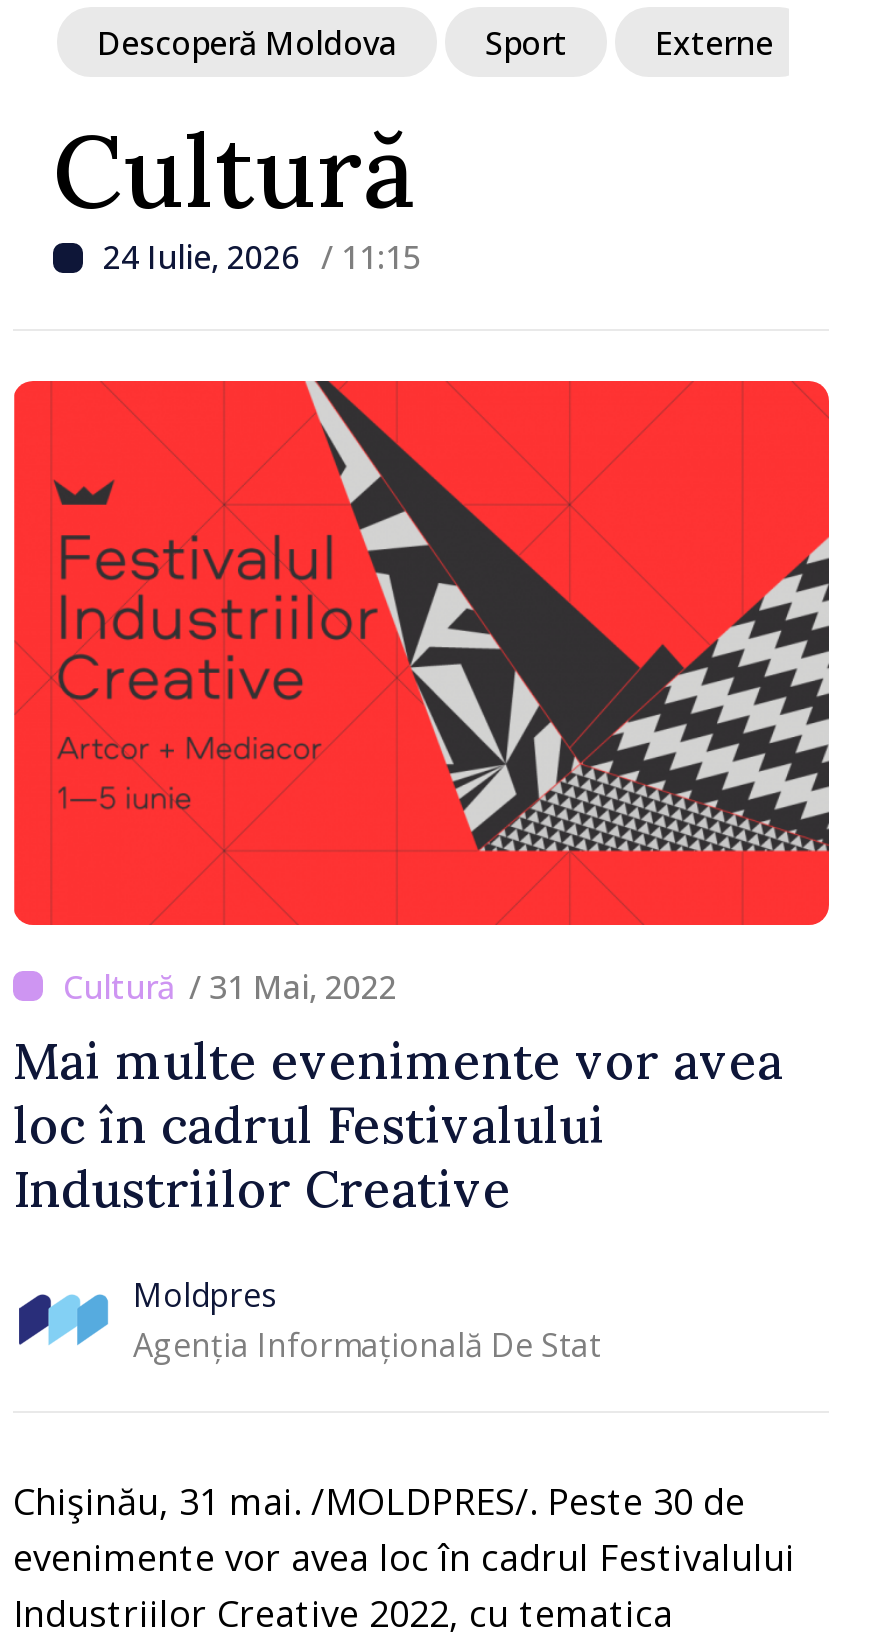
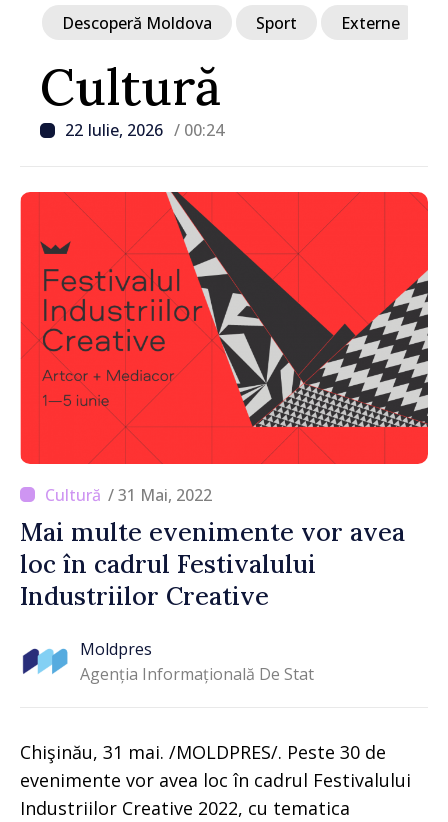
[103,235,421,279] 24 Iulie, 2026 / 11:15 -> [65,119,224,141] 22 Iulie, 2026 / 00:24

